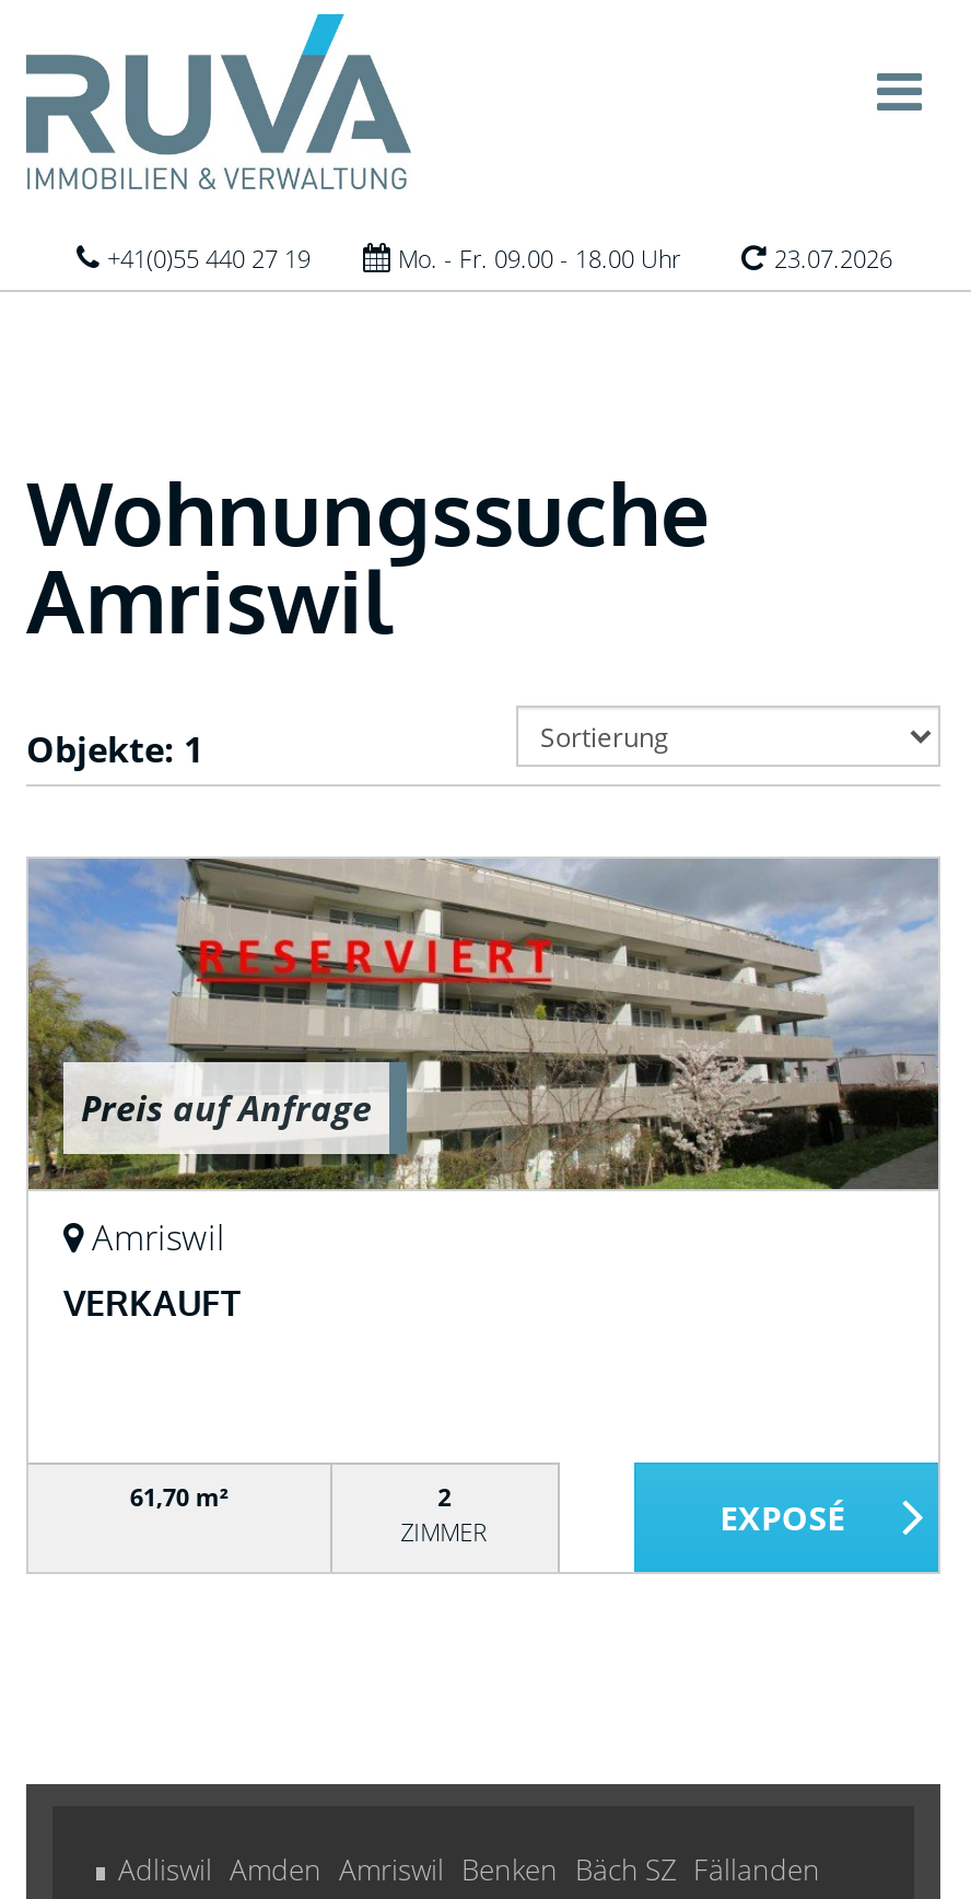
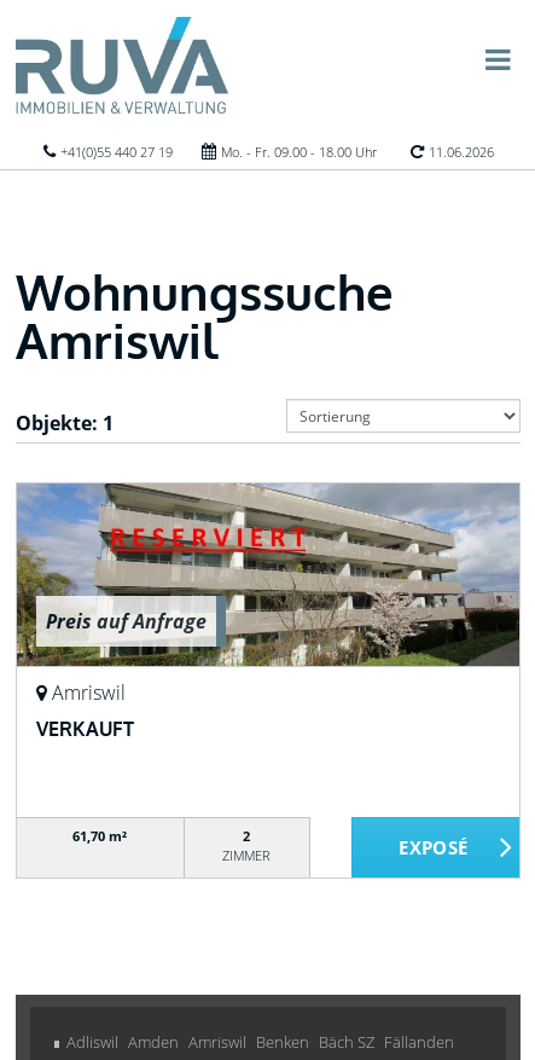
[768,242,892,275] 23.07.2026 -> [425,143,494,161] 11.06.2026

